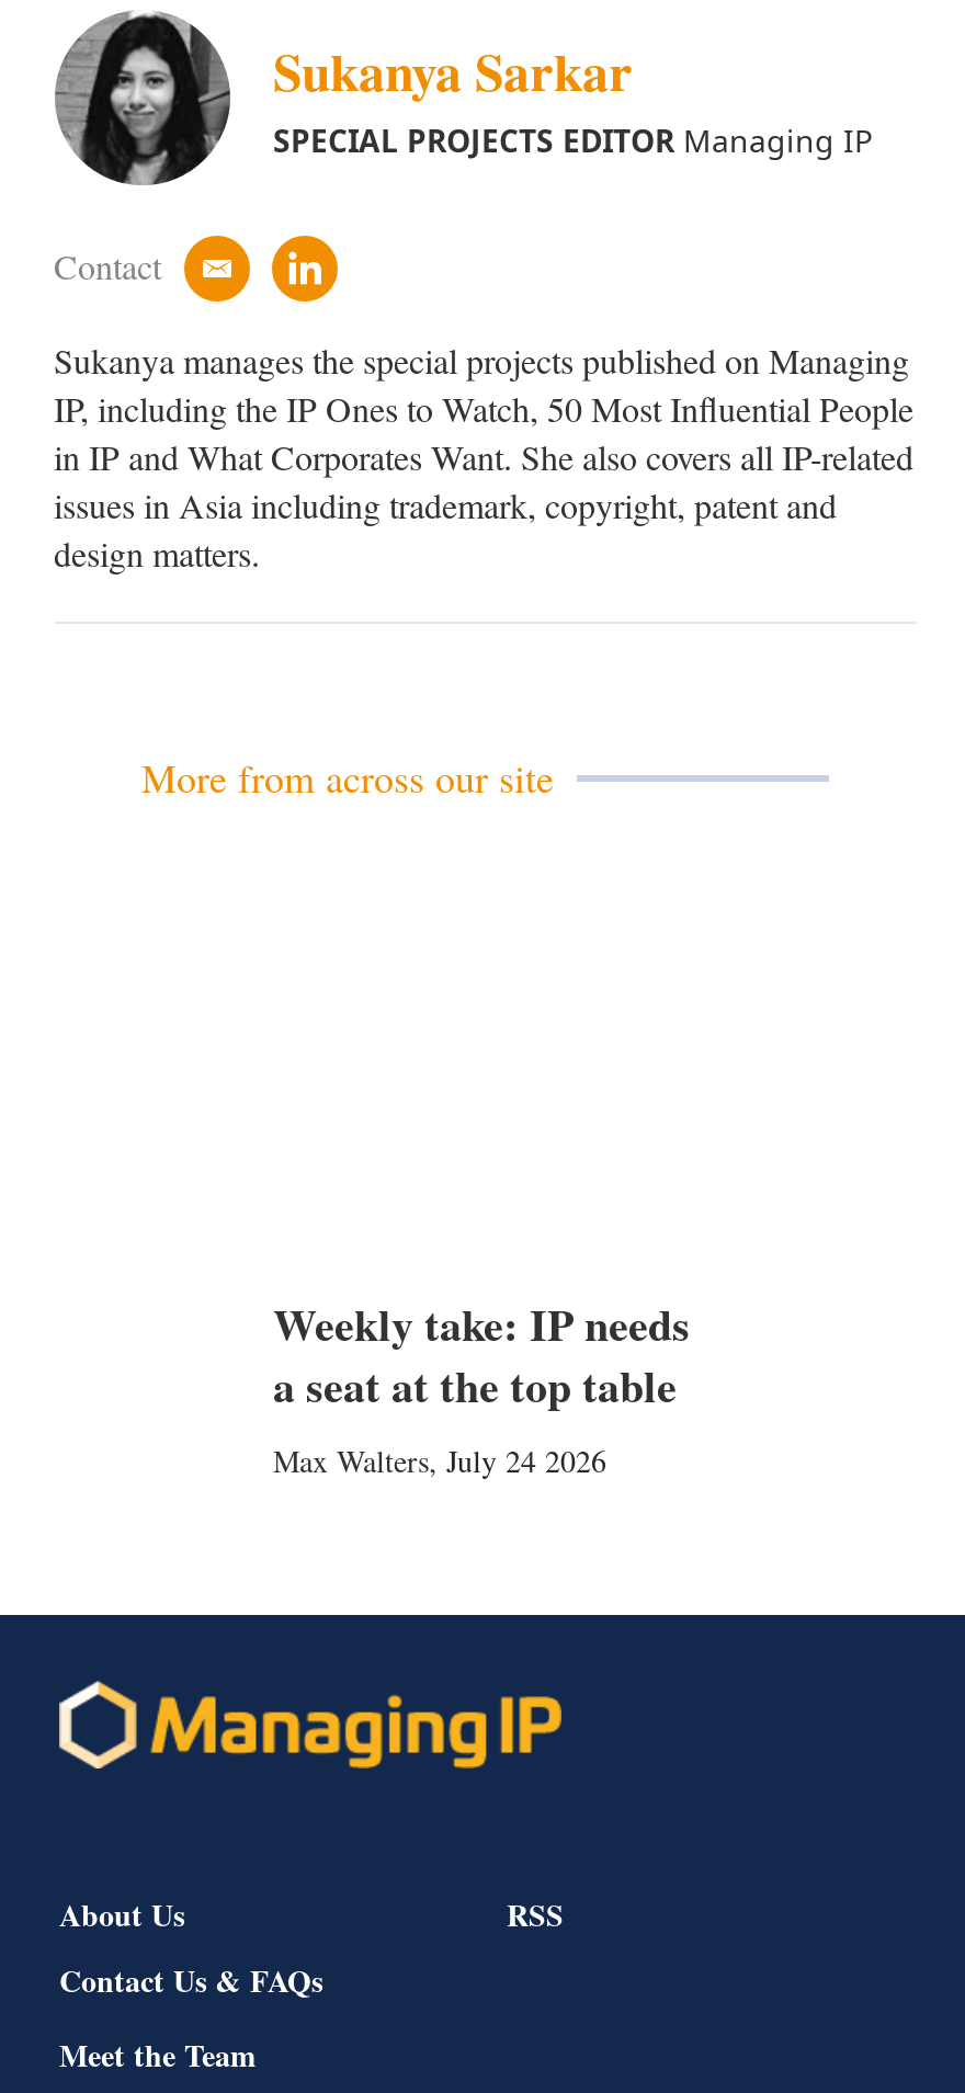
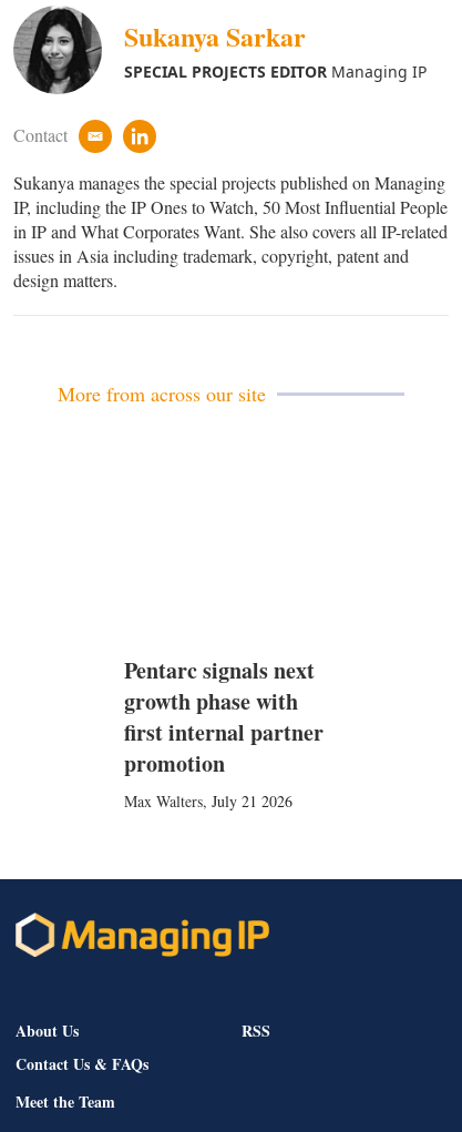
[273,1292,690,1481] Weekly take: IP needs | a seat at the top table | Max Walters, July 24 2026 -> [124,654,323,811] Pentarc signals next | growth phase with | first internal partner | promotion | Max Walters, July 21 2026

